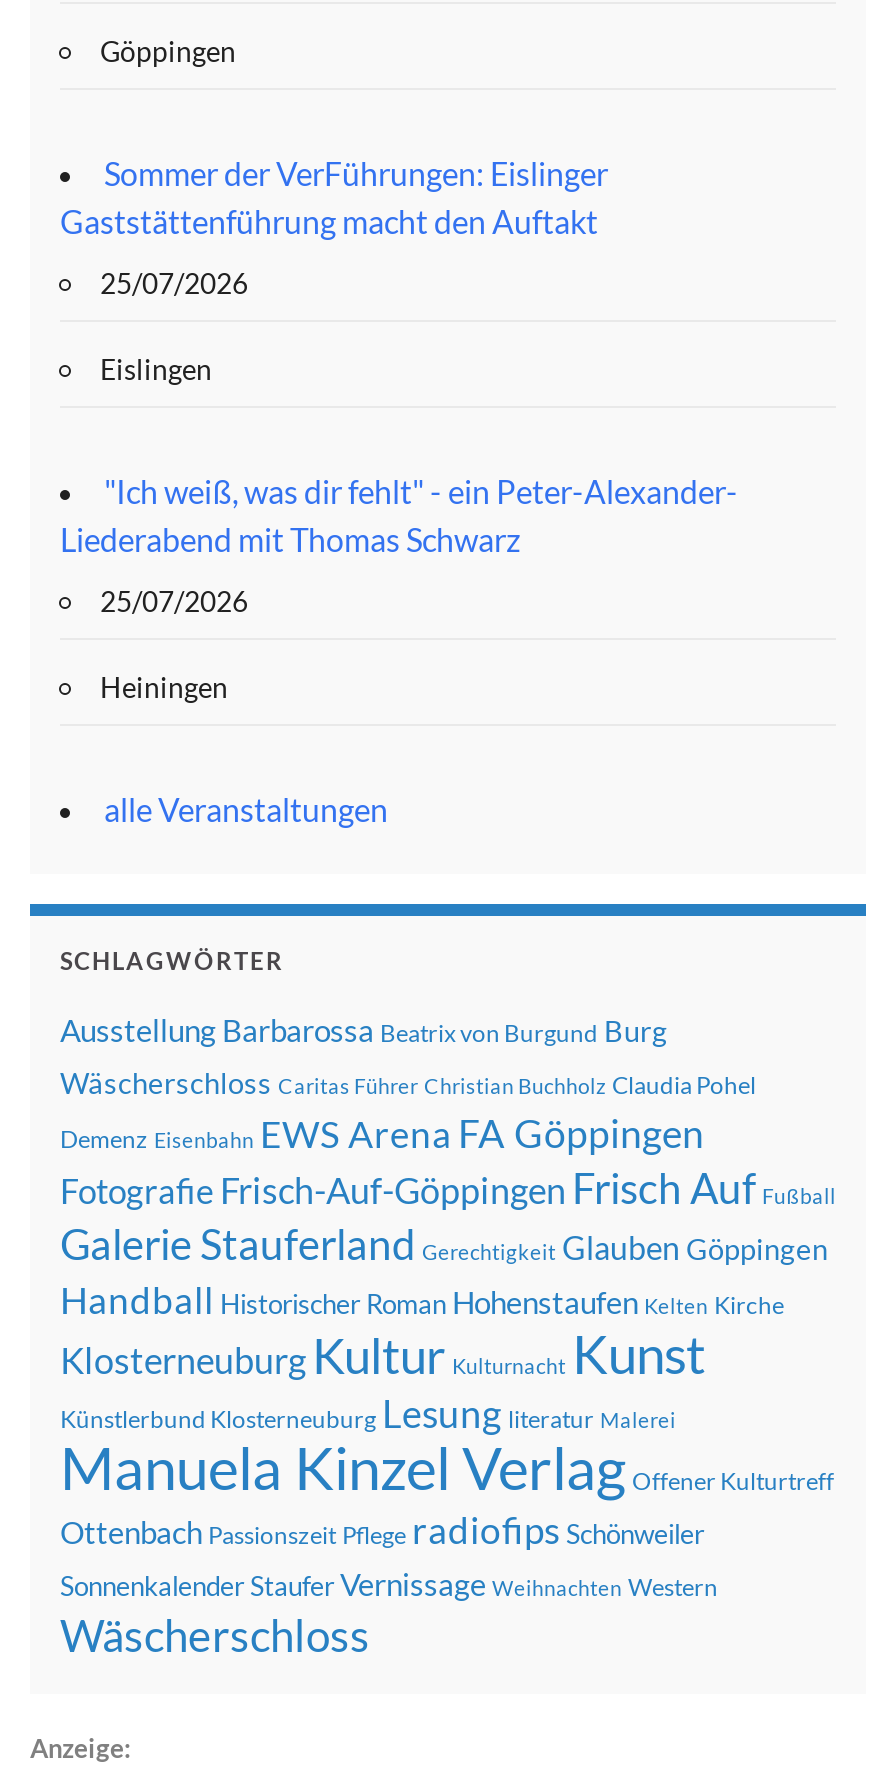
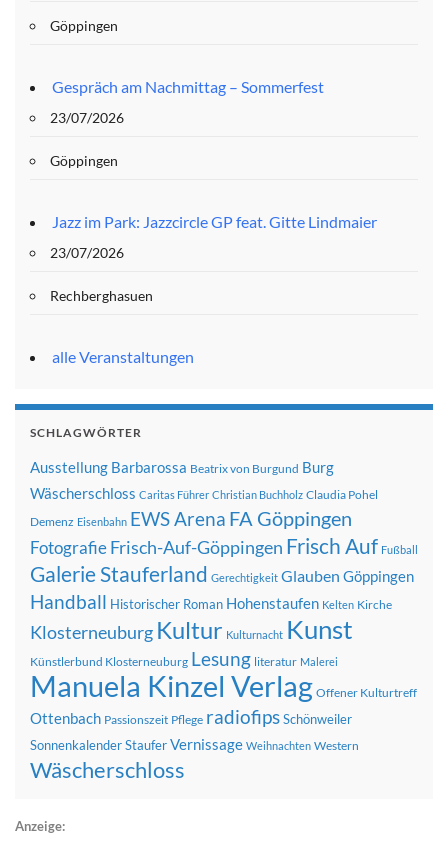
[60,154,608,240] Sommer der VerFührungen: Eislinger | Gaststättenführung macht den Auftakt -> [52,77,324,96] Gespräch am Nachmittag – Sommerfest
[100,266,248,300] 25/07/2026 -> [50,109,124,126] 23/07/2026
[100,352,212,386] Eislingen -> [50,152,118,169] Göppingen
[60,472,738,558] "Ich weiß, was dir fehlt" - ein Peter-Alexander- | Liederabend mit Thomas Schwarz -> [52,212,377,231] Jazz im Park: Jazzcircle GP feat. Gitte Lindmaier
[100,584,248,618] 25/07/2026 -> [50,244,124,261] 23/07/2026
[100,670,228,704] Heiningen -> [50,287,153,304] Rechberghasuen

